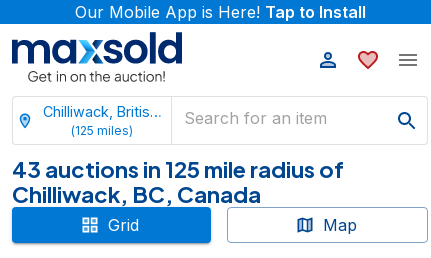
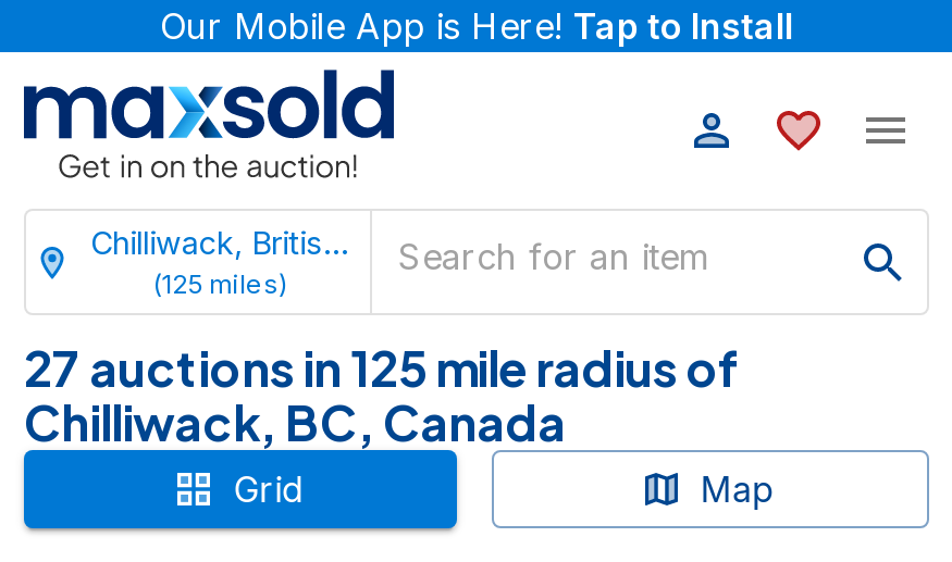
[12,155,344,183] 43 auctions in 125 mile radius of -> [24,337,740,398] 27 auctions in 125 mile radius of

